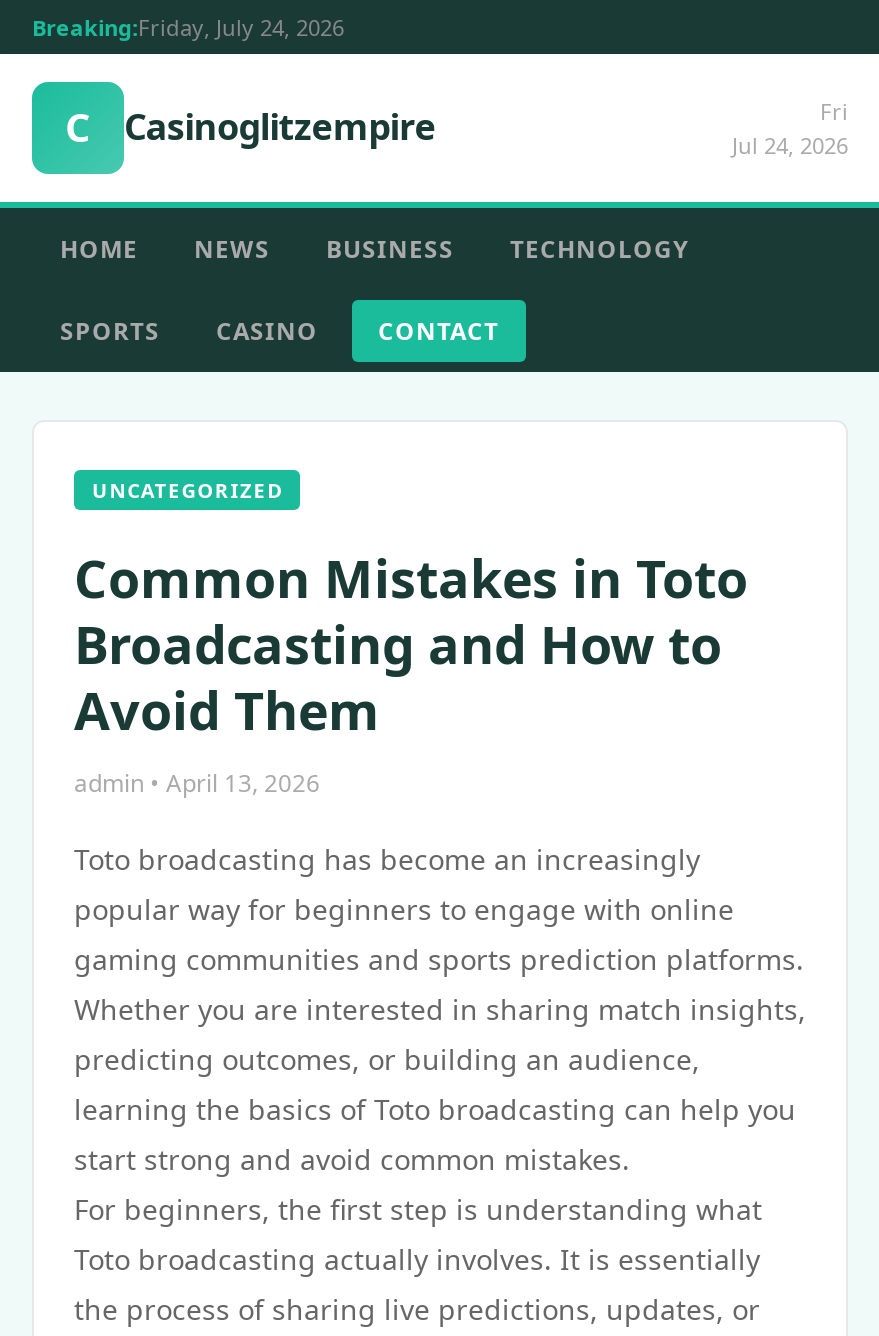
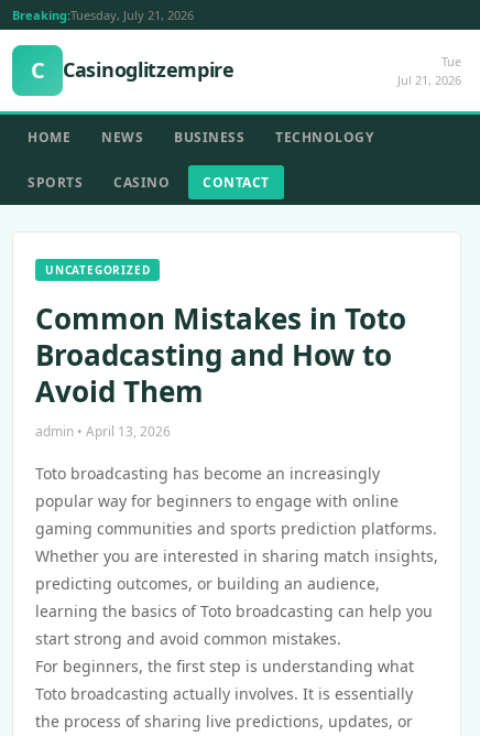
[32,12,344,42] Breaking:Friday, July 24, 2026 -> [12,7,194,23] Breaking:Tuesday, July 21, 2026
[732,96,848,160] Fri | Jul 24, 2026 -> [397,53,461,88] Tue | Jul 21, 2026

